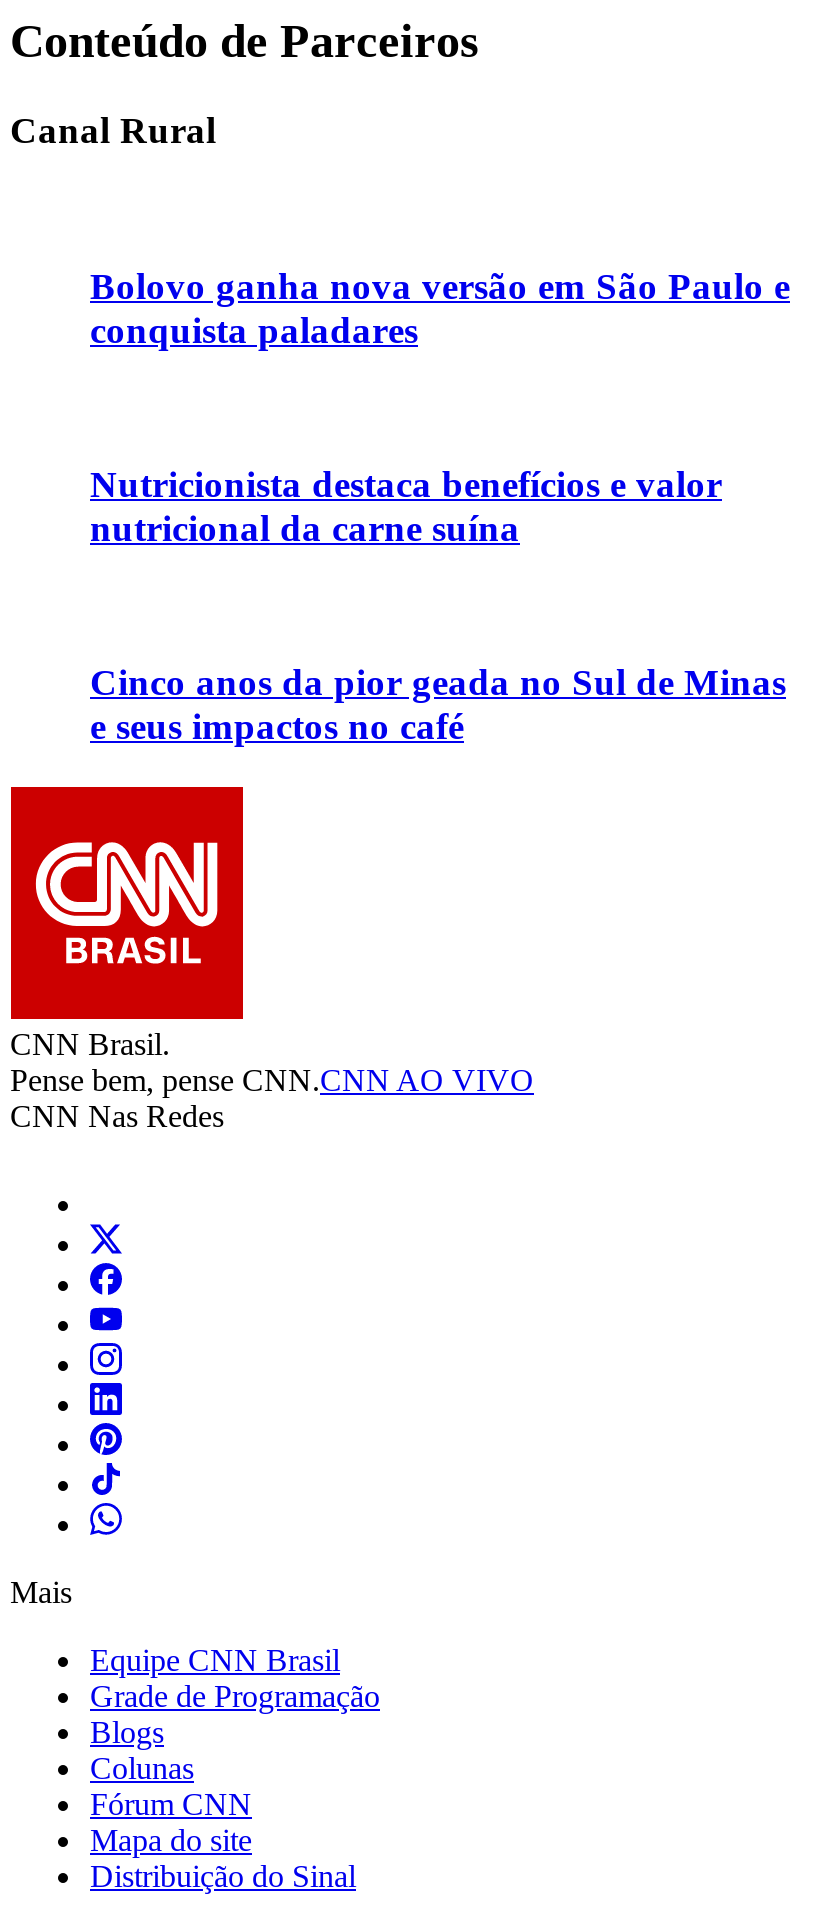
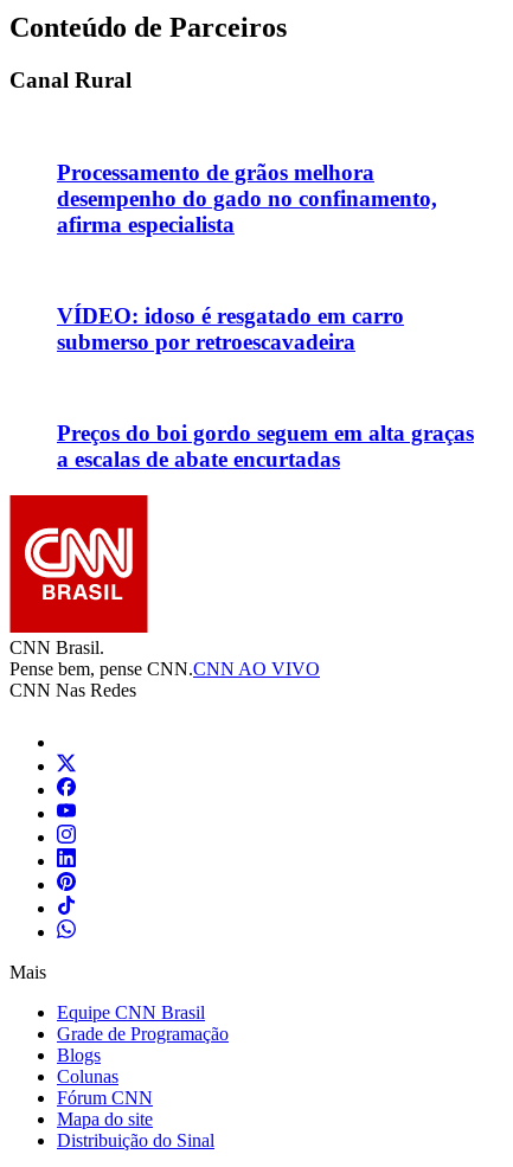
[90,264,790,350] Bolovo ganha nova versão em São Paulo e | conquista paladares -> [57,159,437,236] Processamento de grãos melhora | desempenho do gado no confinamento, | afirma especialista
[90,463,722,549] Nutricionista destaca benefícios e valor | nutricional da carne suína -> [57,303,404,354] VÍDEO: idoso é resgatado em carro | submerso por retroescavadeira
[90,662,786,748] Cinco anos da pior geada no Sul de Minas | e seus impactos no café -> [57,421,474,472] Preços do boi gordo seguem em alta graças | a escalas de abate encurtadas

